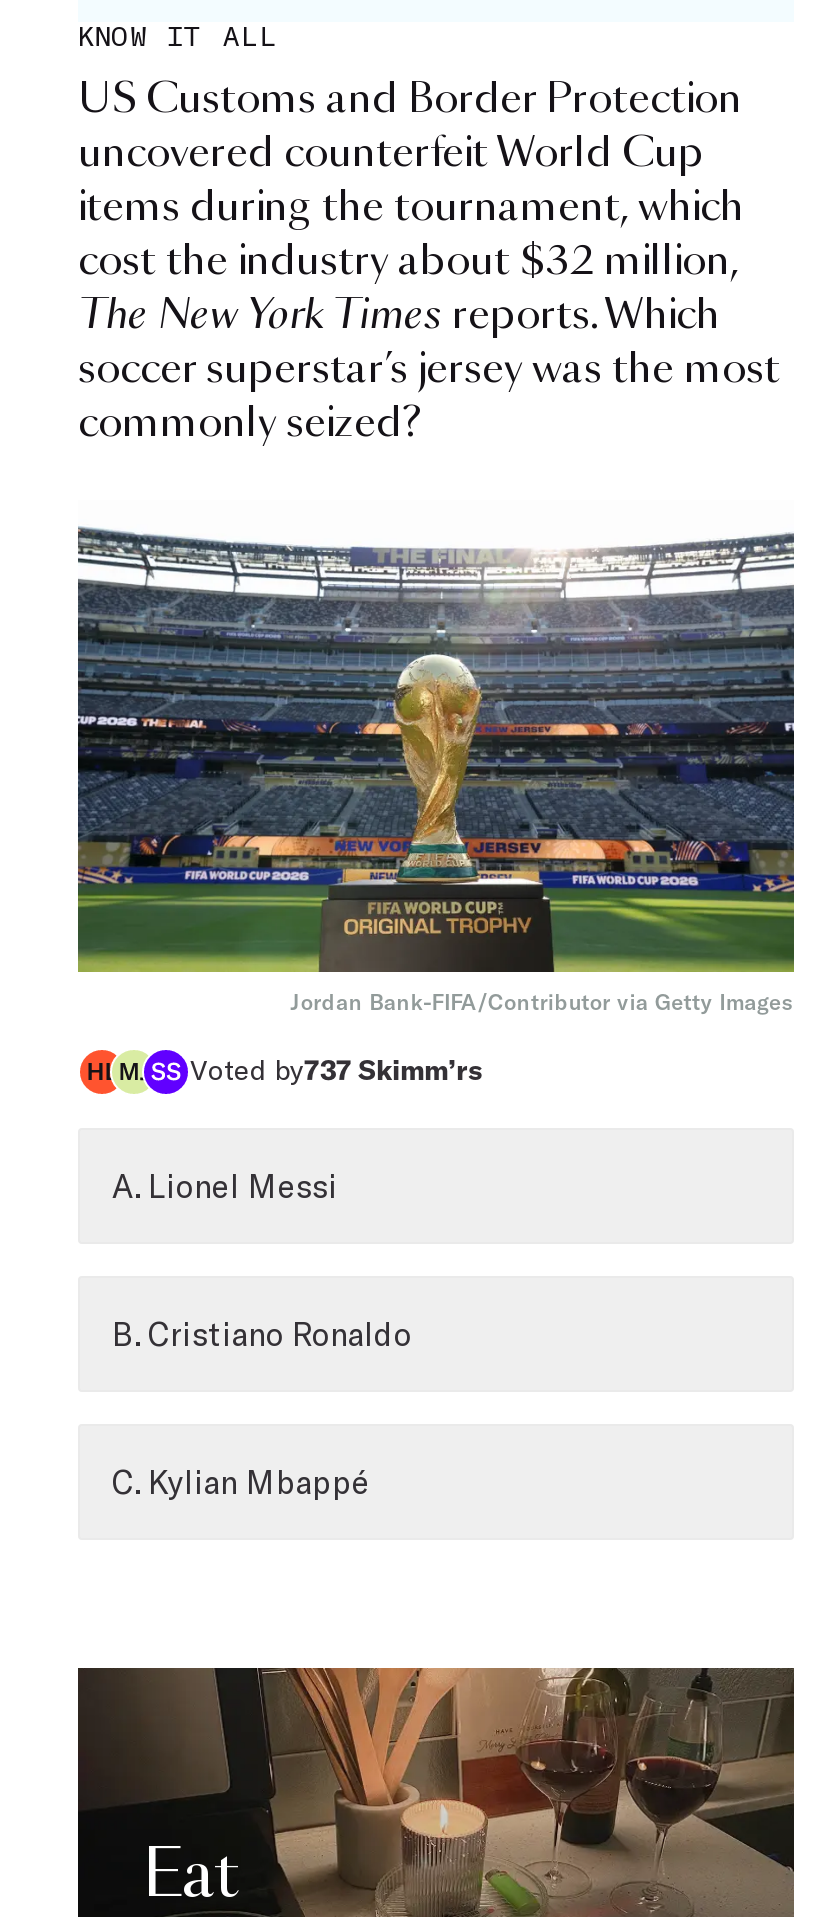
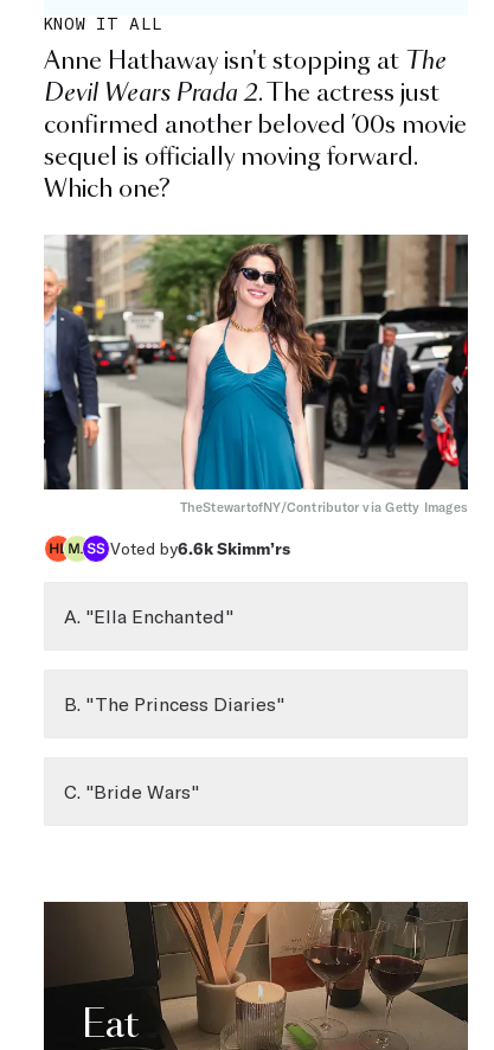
[78,80,780,444] US Customs and Border Protection | uncovered counterfeit World Cup | items during the tournament, which | cost the industry about $32 million, | The New York Times reports. Which | soccer superstar’s jersey was the most | commonly seized? -> [44,50,467,201] Anne Hathaway isn't stopping at The | Devil Wears Prada 2. The actress just | confirmed another beloved ’00s movie | sequel is officially moving forward. | Which one?
[76,526,796,1015] [image] | Jordan Bank-FIFA/Contributor via Getty Images -> [43,243,469,516] [image] | TheStewartofNY/Contributor via Getty Images
[190,1052,482,1088] Voted by737 Skimm’rs -> [110,538,290,559] Voted by6.6k Skimm’rs
[112,1165,338,1205] A. Lionel Messi -> [64,605,233,629] A. "Ella Enchanted"
[112,1313,412,1353] B. Cristiano Ronaldo -> [64,693,284,716] B. "The Princess Diaries"
[112,1461,370,1501] C. Kylian Mbappé -> [64,780,199,804] C. "Bride Wars"

